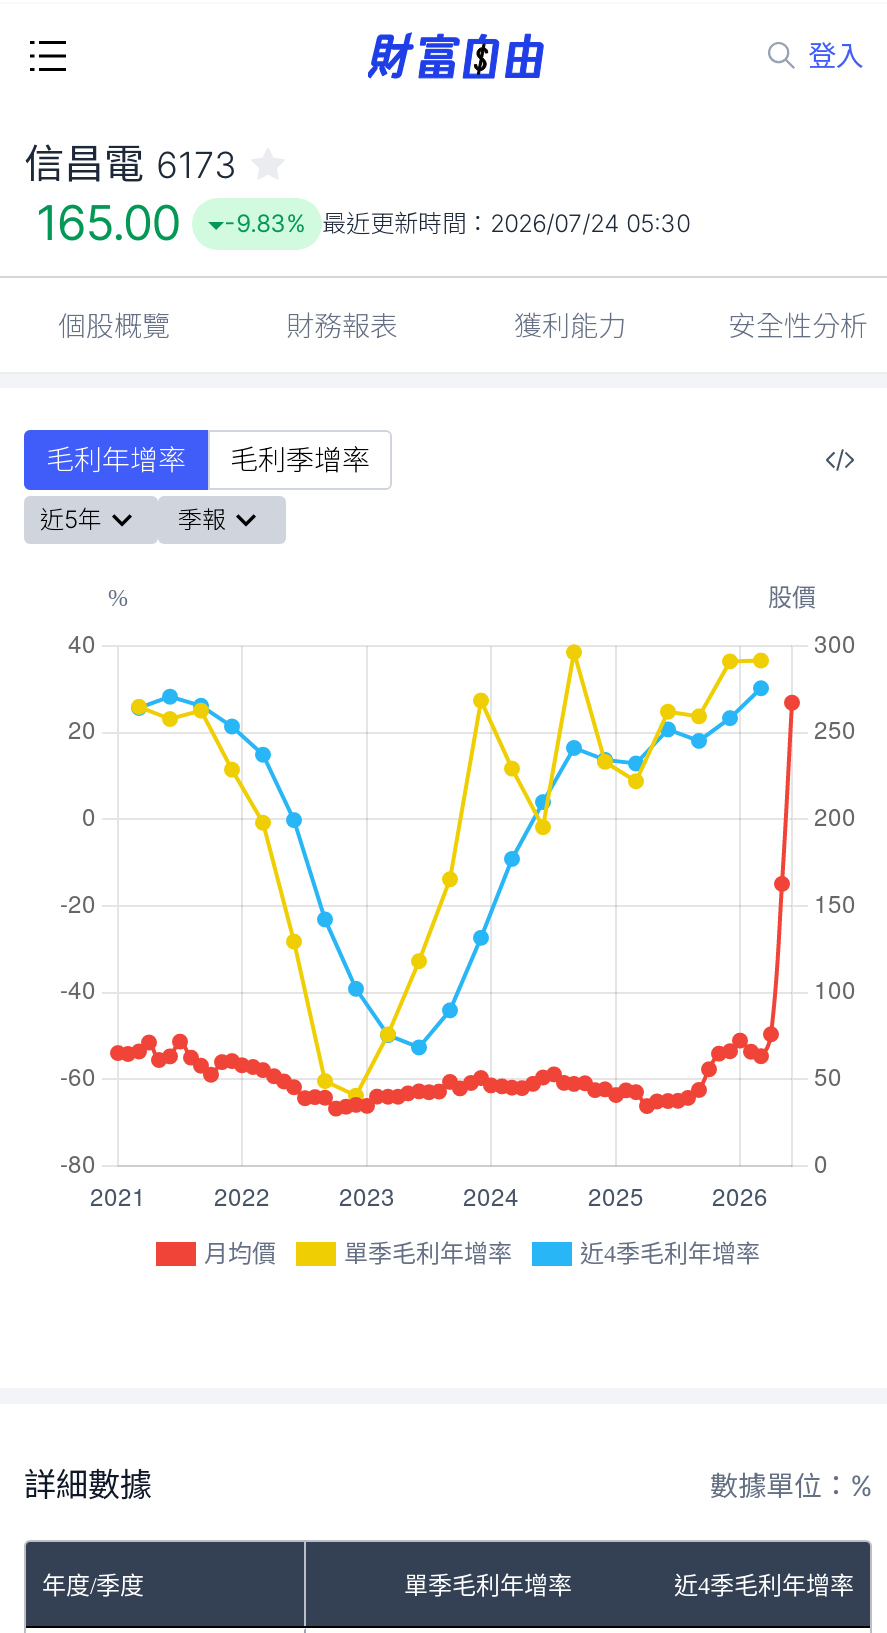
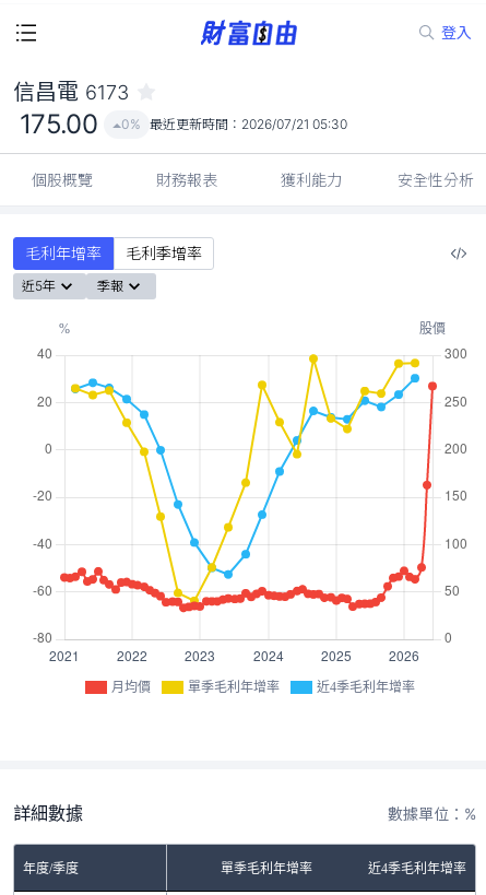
[36,194,180,252] 165.00 -> [20,108,97,140] 175.00
[224,208,690,238] -9.83% 最近更新時間：2026/07/24 05:30 -> [121,116,348,132] 0% 最近更新時間：2026/07/21 05:30

